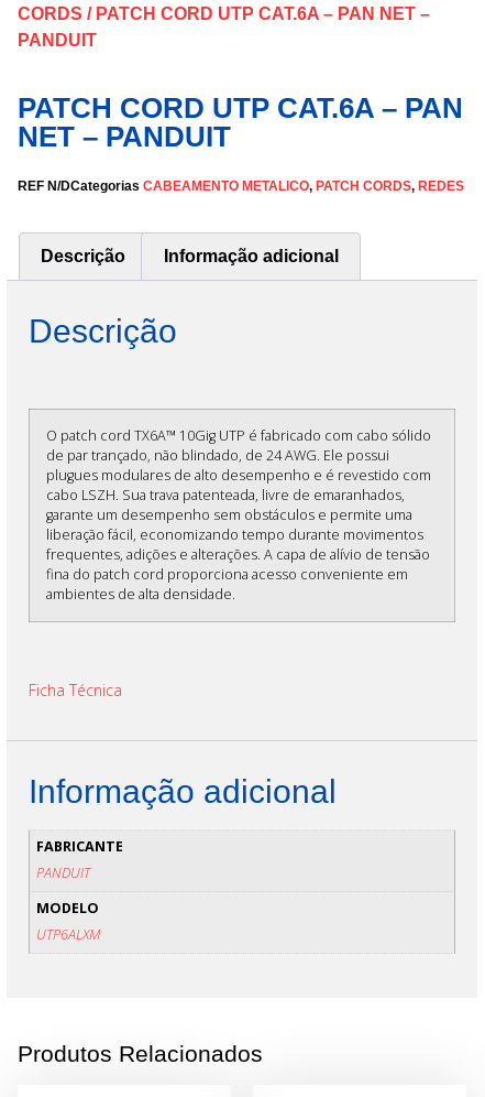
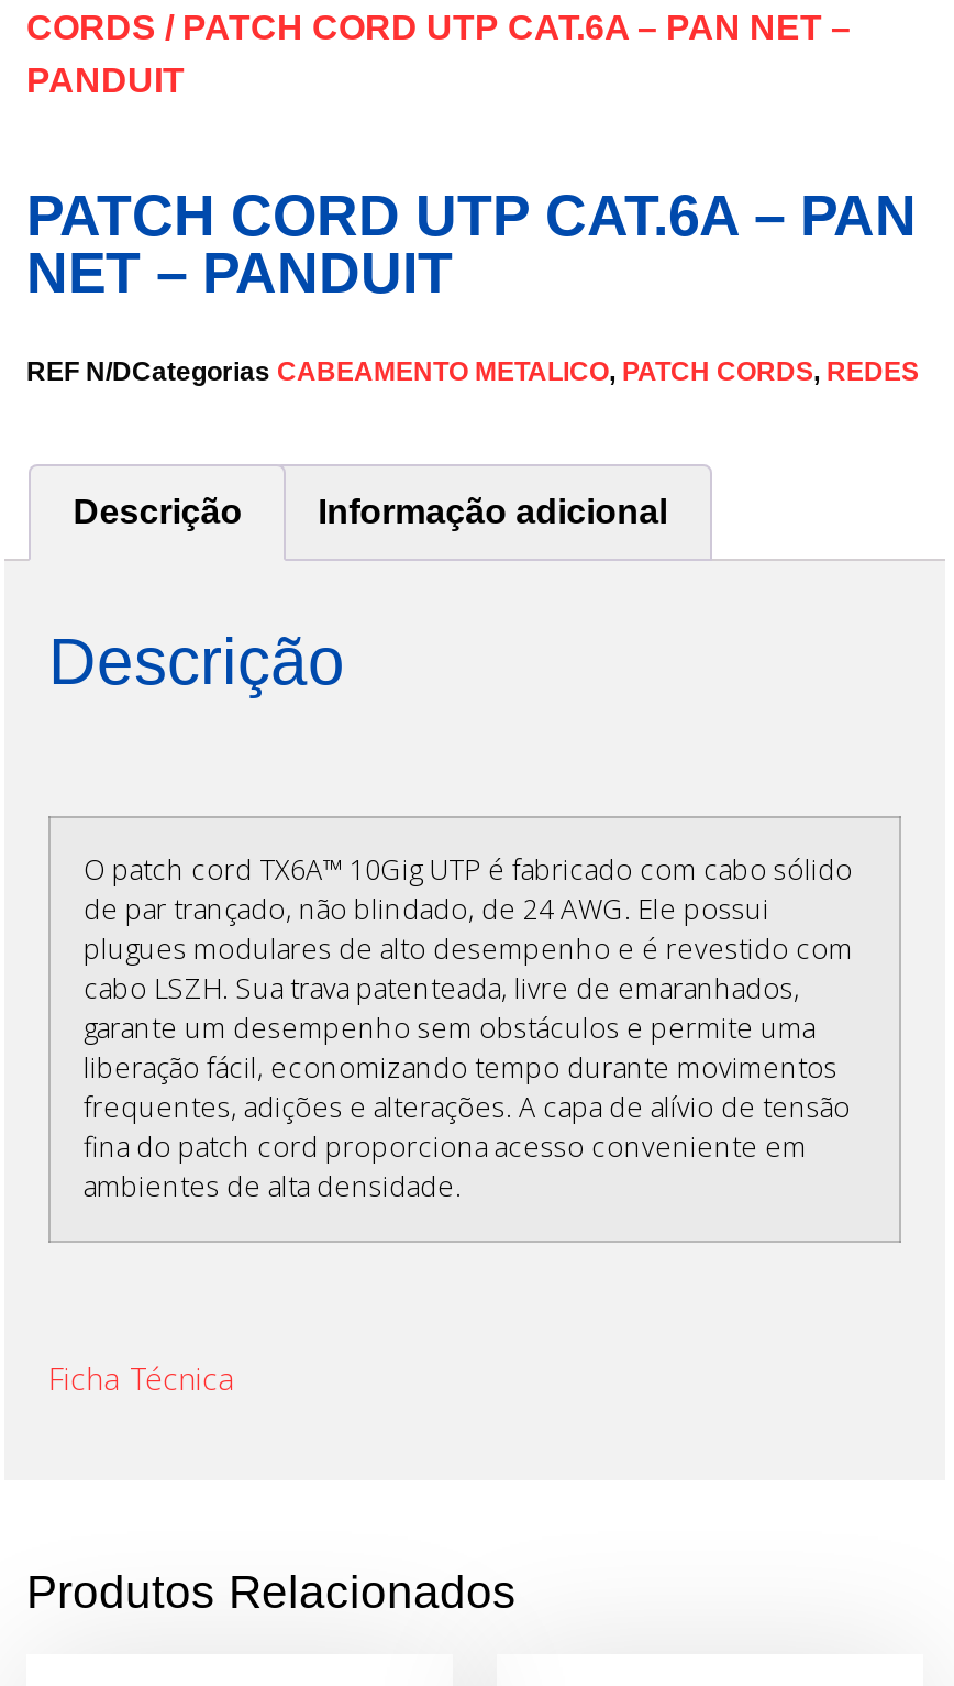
[29,773,337,944] Informação adicional | FABRICANTE | PANDUIT | MODELO | UTP6ALXM -> none

